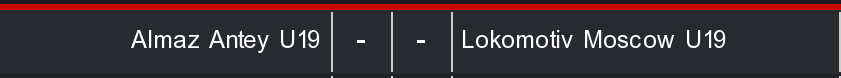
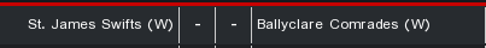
[131,22,323,60] Almaz Antey U19 -> [28,13,174,36] St. James Swifts (W)
[461,22,729,60] Lokomotiv Moscow U19 -> [257,13,431,36] Ballyclare Comrades (W)

